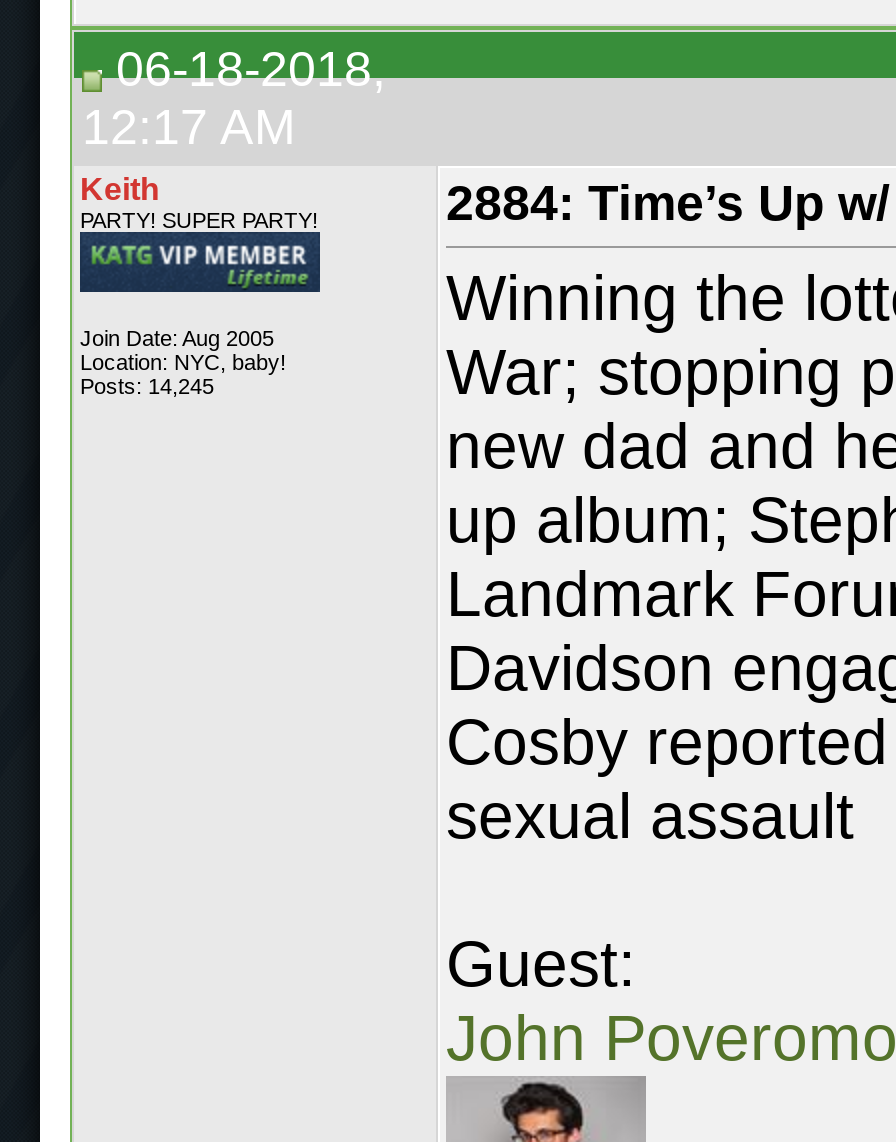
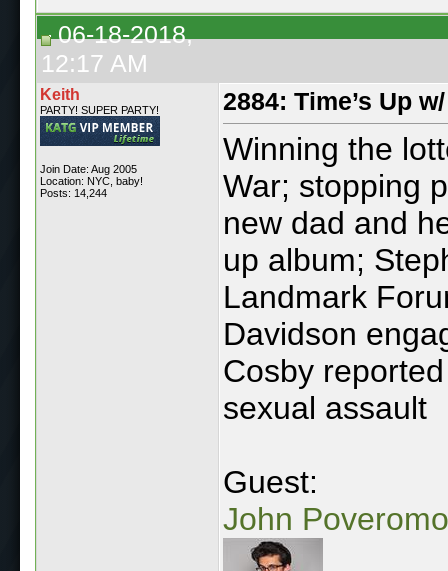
[80,374,214,398] Posts: 14,245 -> [40,187,107,199] Posts: 14,244

